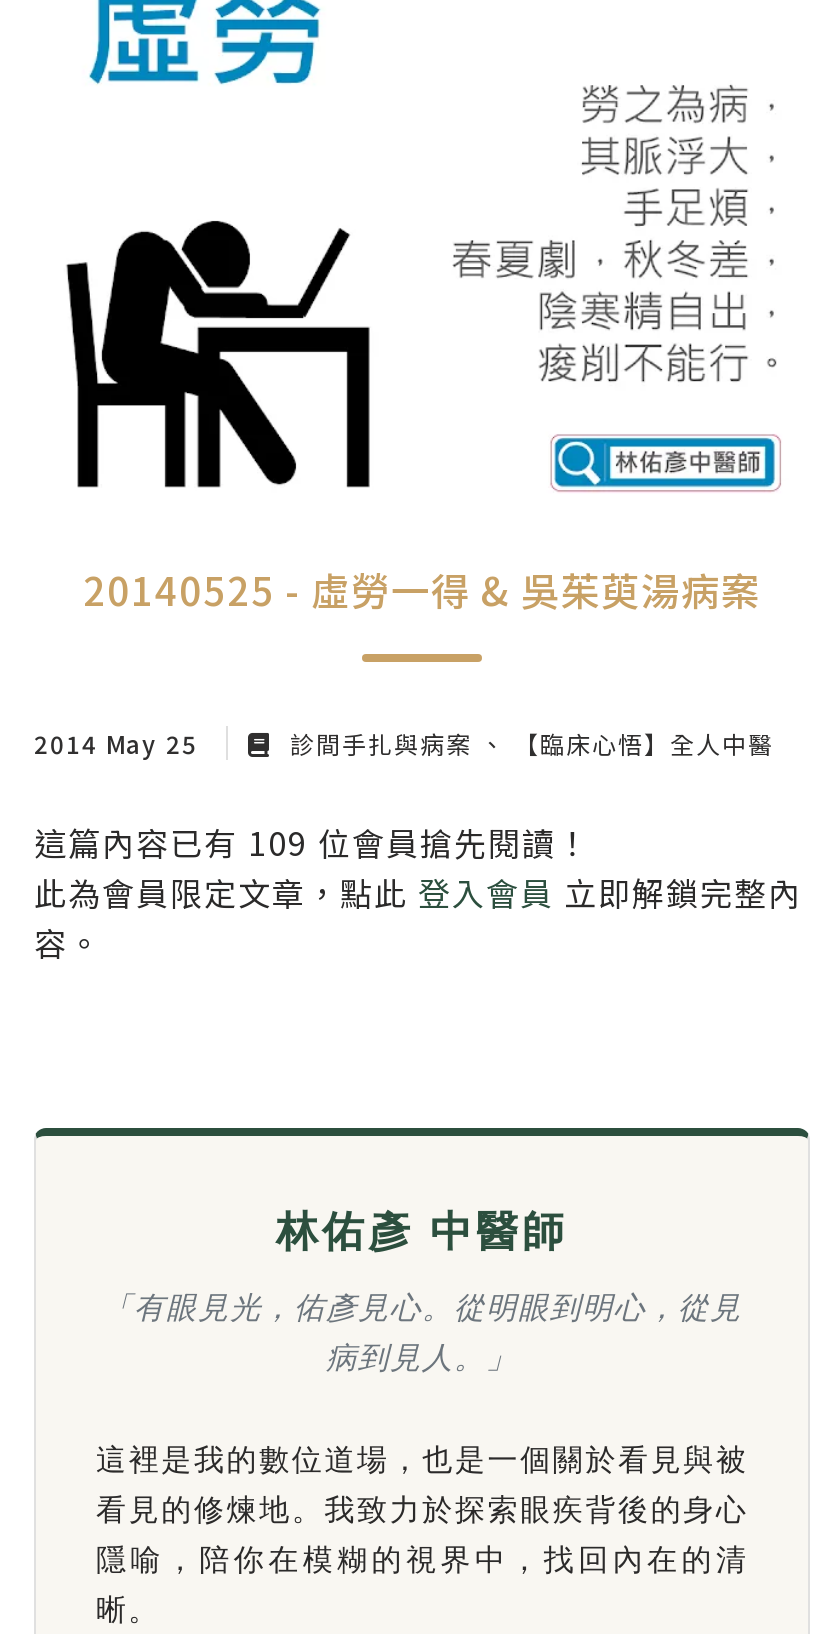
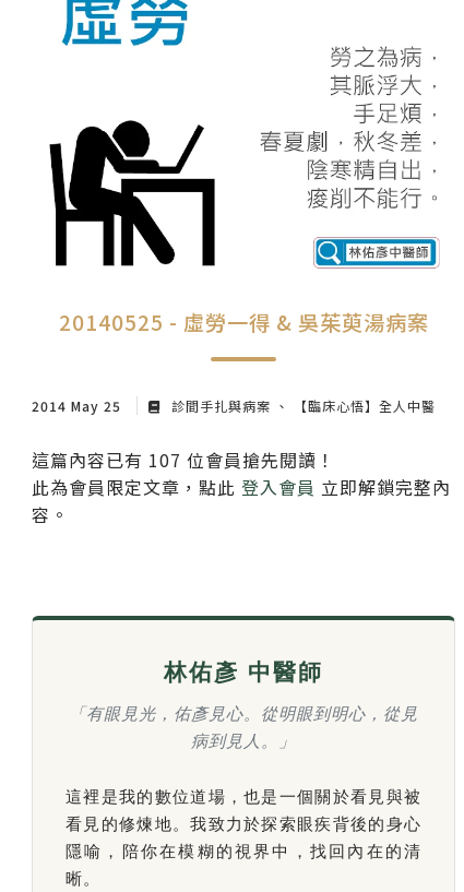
[34,819,590,867] 這篇內容已有 109 位會員搶先閱讀！ -> [32,447,335,473] 這篇內容已有 107 位會員搶先閱讀！

